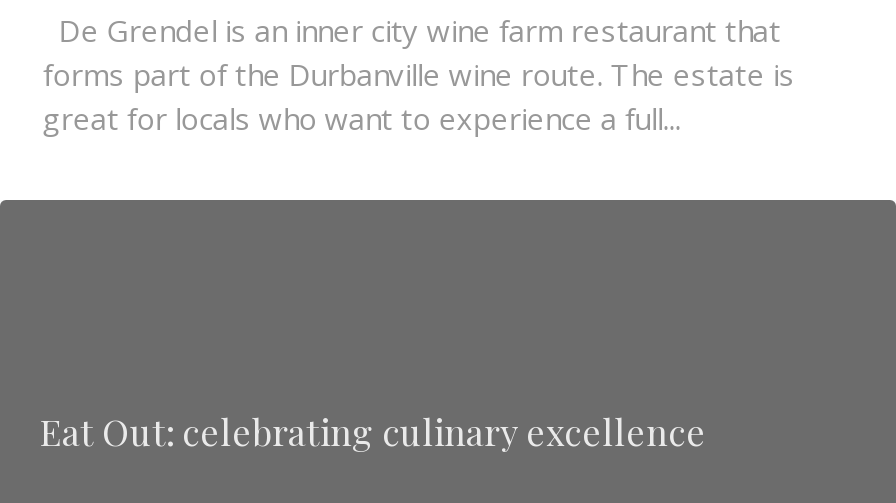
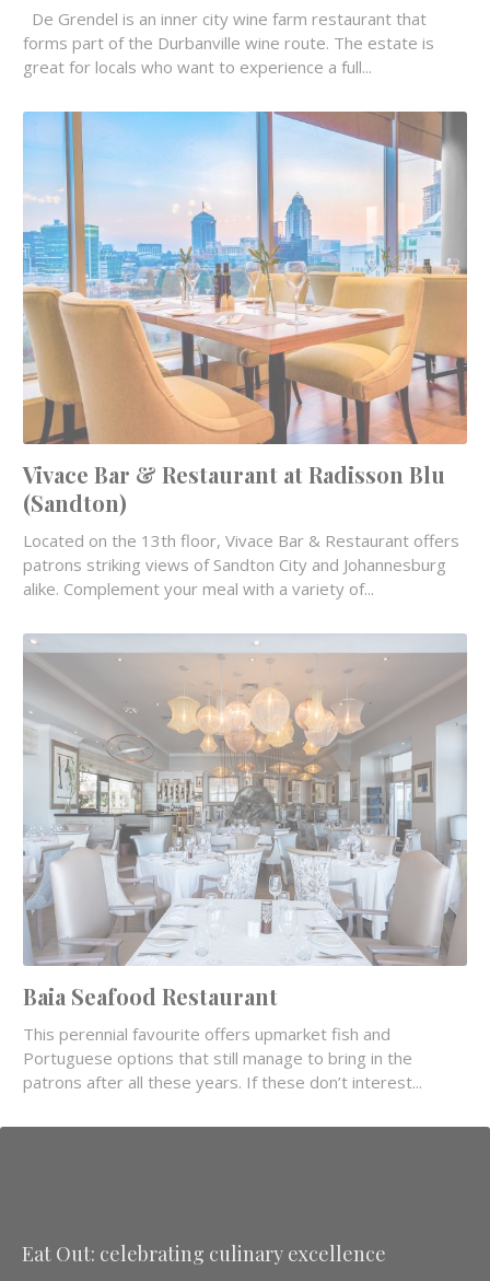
none -> [22,110,468,600] [image] | Vivace Bar & Restaurant at Radisson Blu | (Sandton) | Located on the 13th floor, Vivace Bar & Restaurant offers | patrons striking views of Sandton City and Johannesburg | alike. Complement your meal with a variety of...
none -> [22,633,468,1093] [image] | Baia Seafood Restaurant | This perennial favourite offers upmarket fish and | Portuguese options that still manage to bring in the | patrons after all these years. If these don’t interest...

